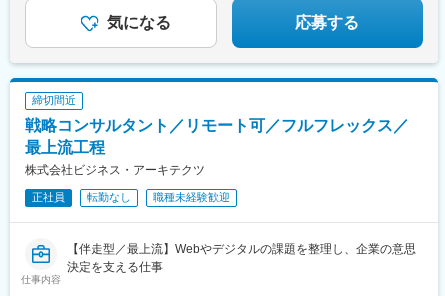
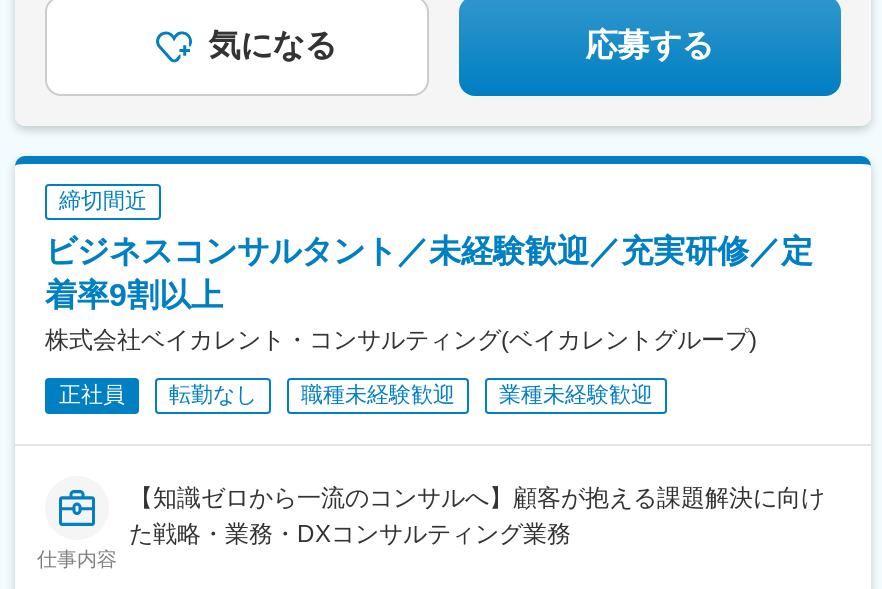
[25,117,409,177] 戦略コンサルタント／リモート可／フルフレックス／ | 最上流工程 | 株式会社ビジネス・アーキテクツ -> [45,234,813,354] ビジネスコンサルタント／未経験歓迎／充実研修／定 | 着率9割以上 | 株式会社ベイカレント・コンサルティング(ベイカレントグループ)
none -> [499,382,653,406] 業種未経験歓迎
[67,242,416,274] 【伴走型／最上流】Webやデジタルの課題を整理し、企業の意思 | 決定を支える仕事 -> [129,484,825,548] 【知識ゼロから一流のコンサルへ】顧客が抱える課題解決に向け | た戦略・業務・DXコンサルティング業務

